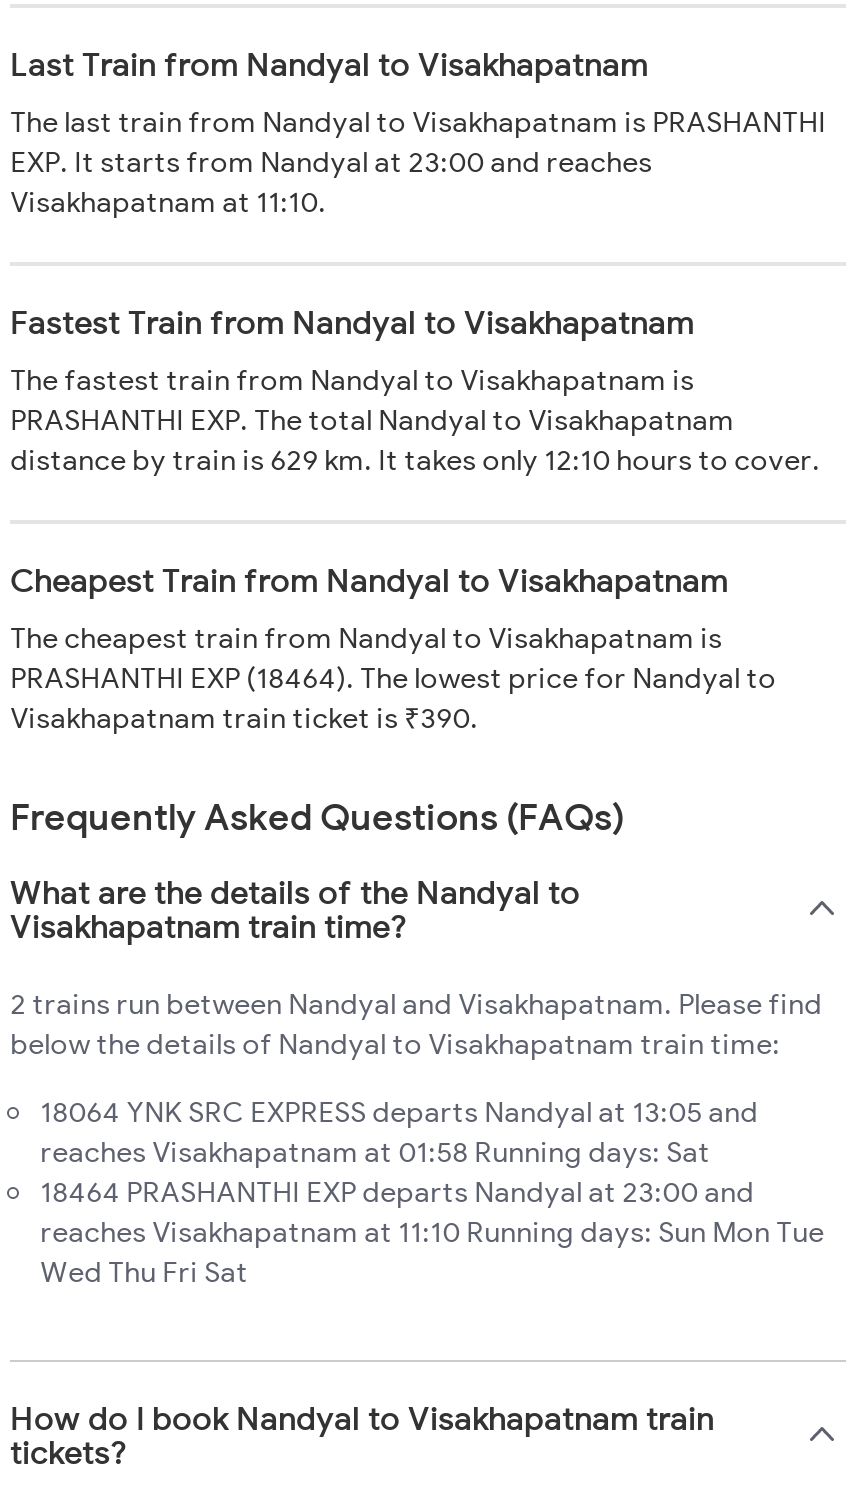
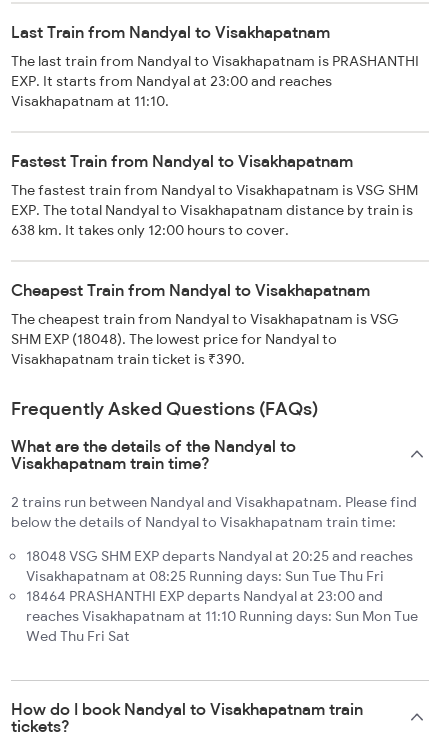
[10,362,820,478] The fastest train from Nandyal to Visakhapatnam is | PRASHANTHI EXP. The total Nandyal to Visakhapatnam | distance by train is 629 km. It takes only 12:10 hours to cover. -> [11,181,418,239] The fastest train from Nandyal to Visakhapatnam is VSG SHM | EXP. The total Nandyal to Visakhapatnam distance by train is | 638 km. It takes only 12:00 hours to cover.
[10,620,776,696] The cheapest train from Nandyal to Visakhapatnam is | PRASHANTHI EXP (18464). The lowest price for Nandyal to -> [11,310,399,348] The cheapest train from Nandyal to Visakhapatnam is VSG | SHM EXP (18048). The lowest price for Nandyal to
[40,1094,758,1170] 18064 YNK SRC EXPRESS departs Nandyal at 13:05 and | reaches Visakhapatnam at 01:58 Running days: Sat -> [26,547,413,585] 18048 VSG SHM EXP departs Nandyal at 20:25 and reaches | Visakhapatnam at 08:25 Running days: Sun Tue Thu Fri

